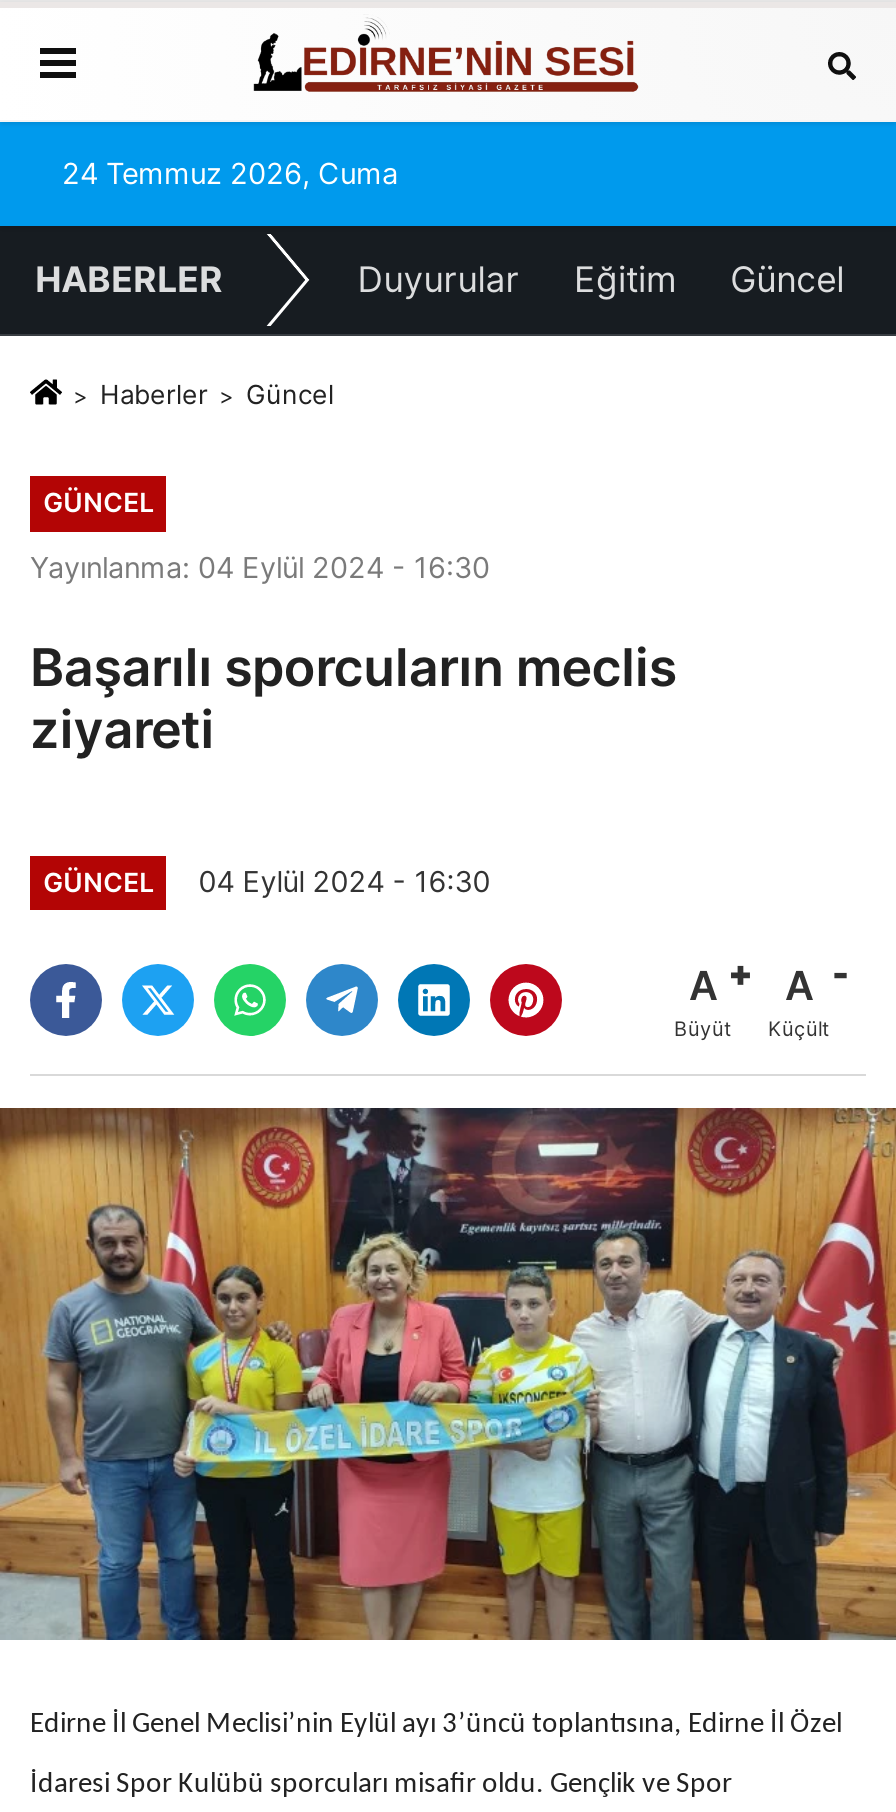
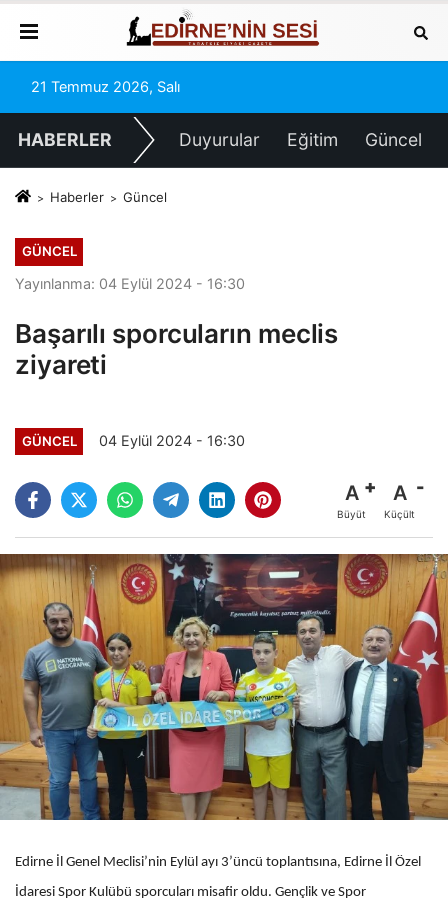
[62,156,398,192] 24 Temmuz 2026, Cuma -> [31,78,180,96] 21 Temmuz 2026, Salı

